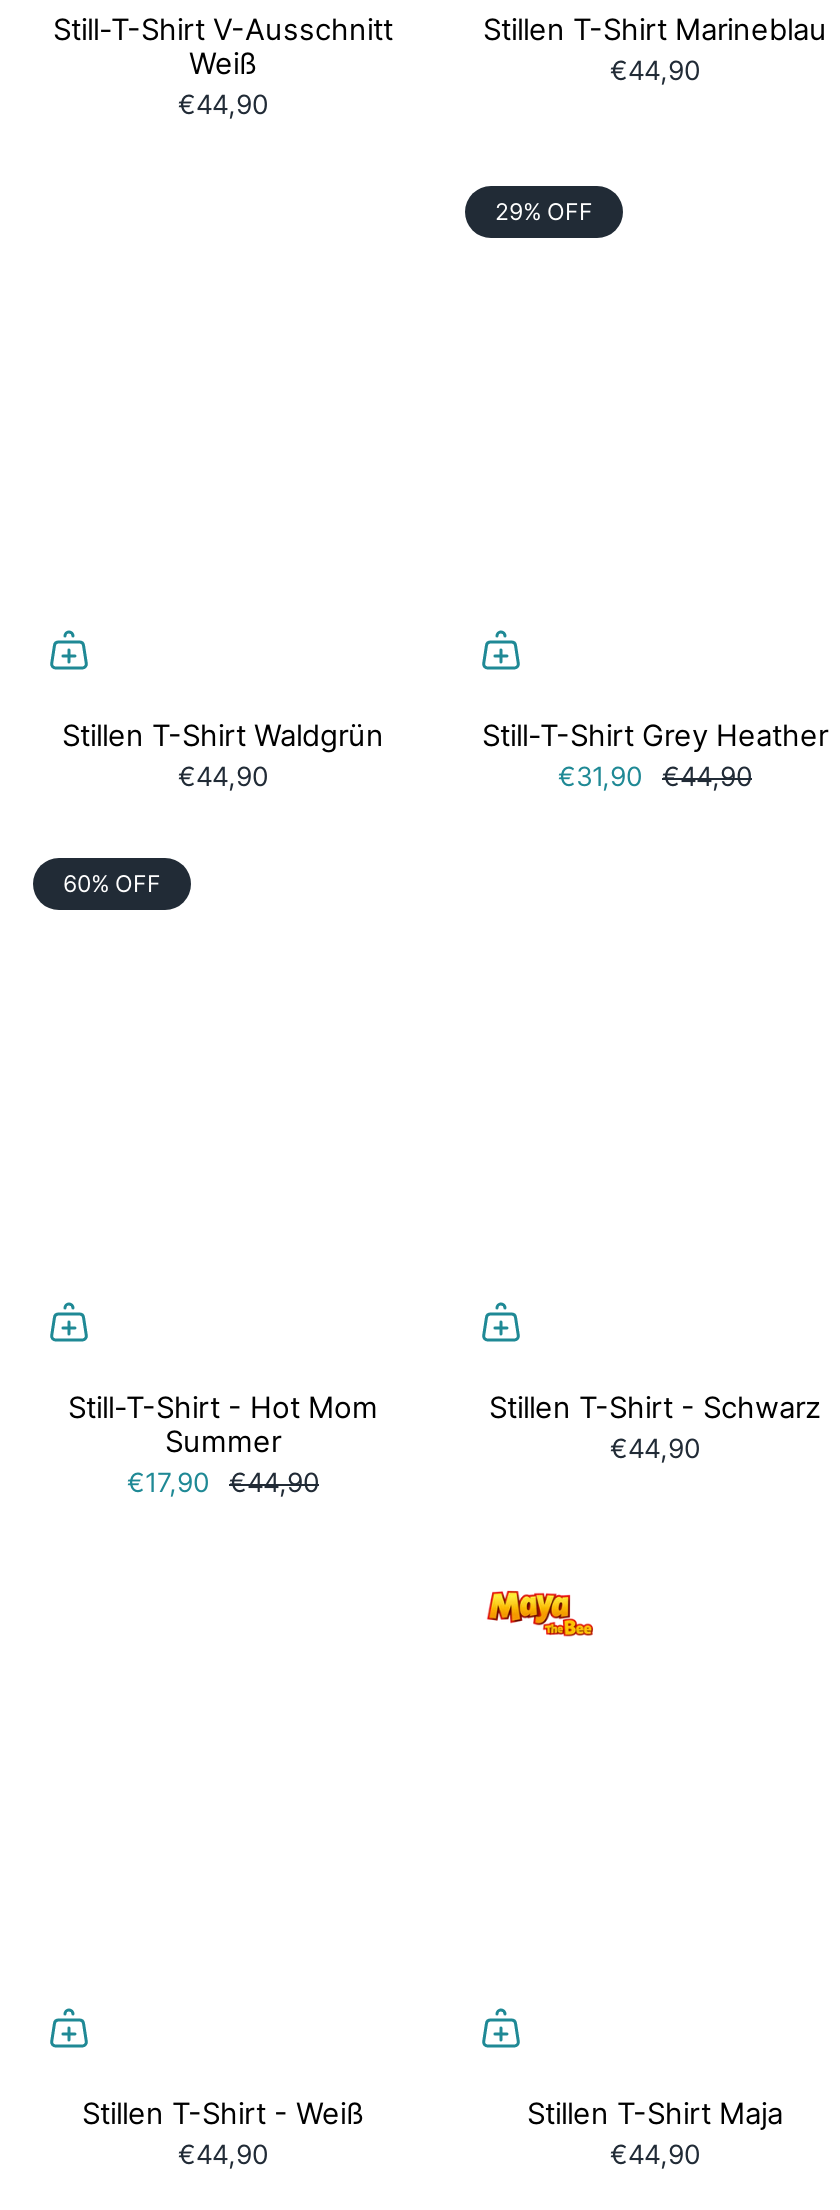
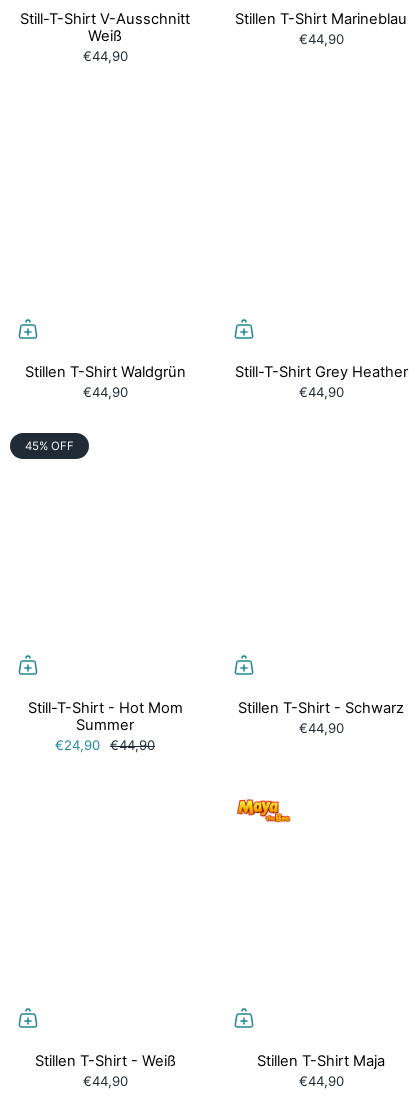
[495,198,593,226] 29% OFF -> none
[558,760,752,792] €31,90 €44,90 -> [298,384,343,400] €44,90
[63,870,161,898] 60% OFF -> [25,439,74,453] 45% OFF
[127,1466,319,1498] €17,90 €44,90 -> [55,737,155,753] €24,90 €44,90

